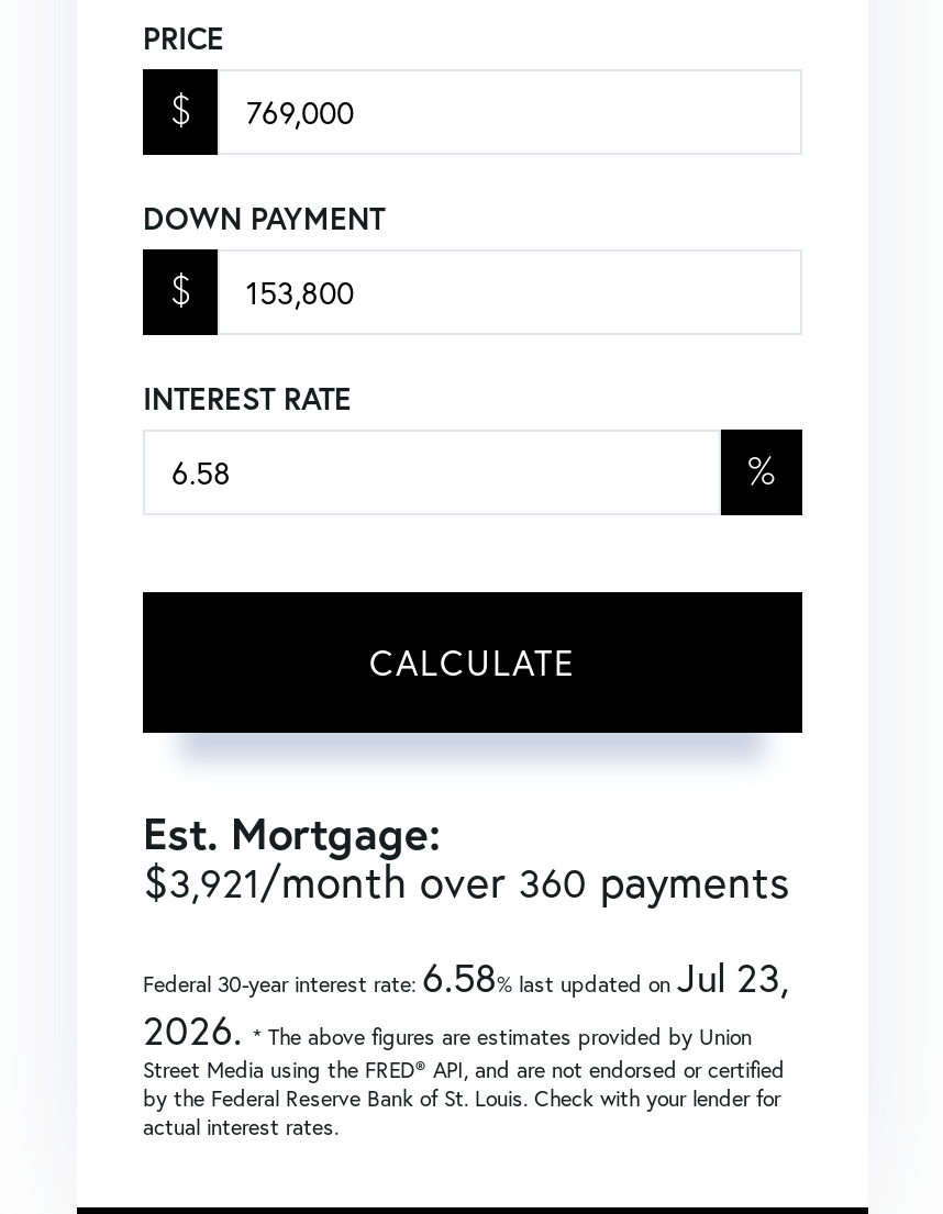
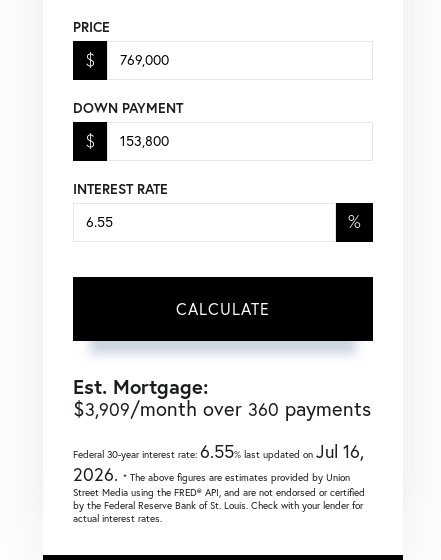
[143,852,789,911] $3,921/month over 360 payments -> [73,396,371,421] $3,909/month over 360 payments
[143,951,789,1003] Federal 30-year interest rate:6.58% last updated onJul 23, -> [73,440,364,463] Federal 30-year interest rate:6.55% last updated onJul 16,

